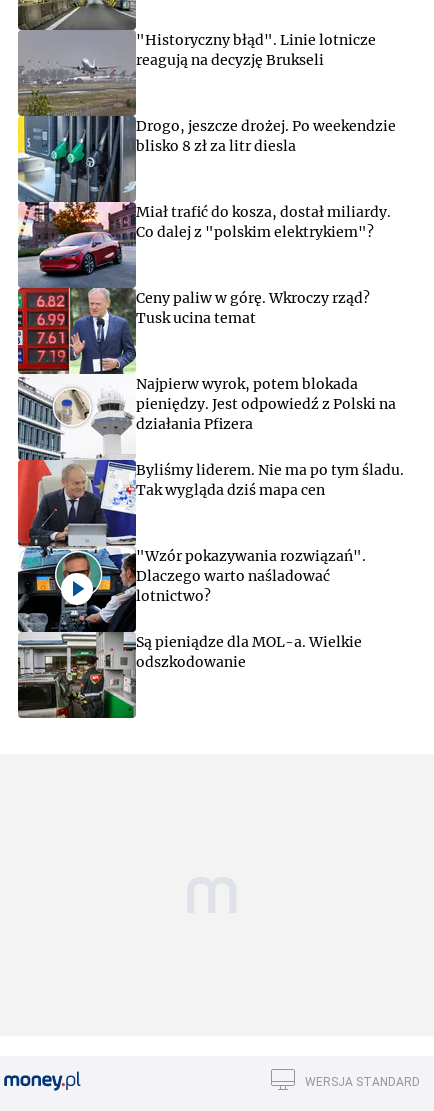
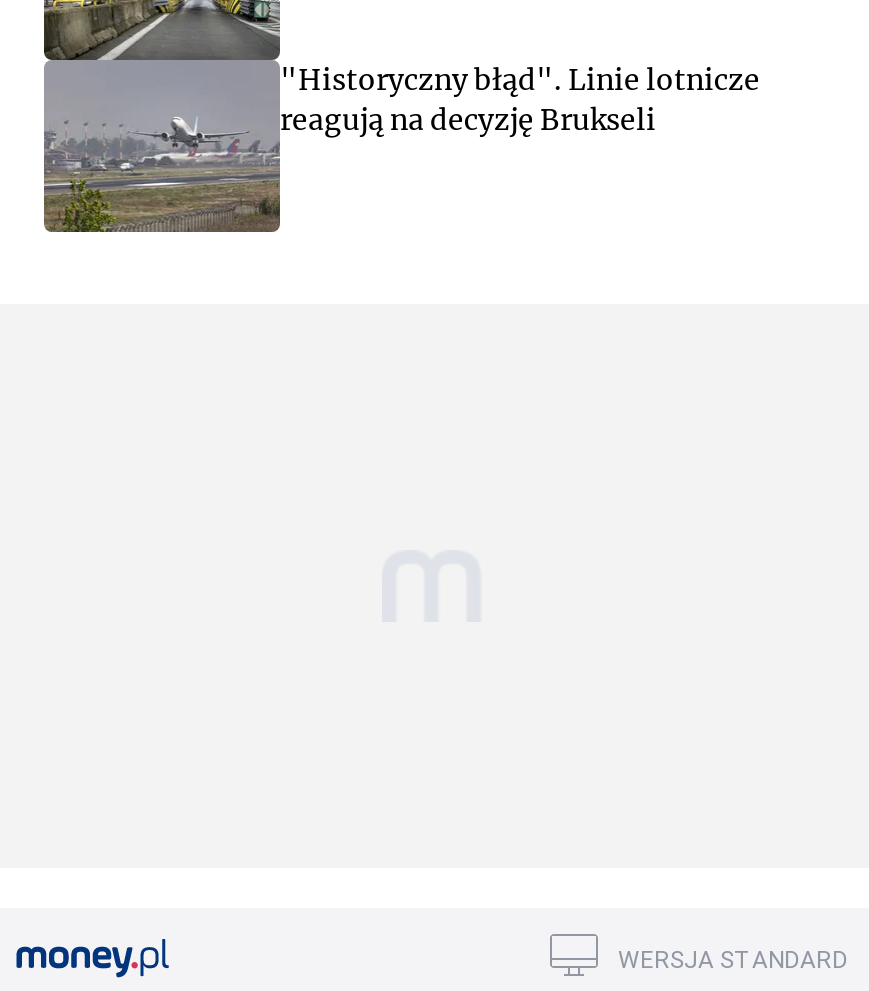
[17,115,396,719] [image] | Drogo, jeszcze drożej. Po weekendzie | blisko 8 zł za litr diesla -> none
[136,203,391,241] Miał trafić do kosza, dostał miliardy. | Co dalej z "polskim elektrykiem"? -> none
[136,289,370,327] Ceny paliw w górę. Wkroczy rząd? | Tusk ucina temat -> none
[136,375,404,499] Najpierw wyrok, potem blokada | pieniędzy. Jest odpowiedź z Polski na | działania Pfizera | Byliśmy liderem. Nie ma po tym śladu. | Tak wygląda dziś mapa cen -> none
[136,547,366,671] "Wzór pokazywania rozwiązań". | Dlaczego warto naśladować | lotnictwo? | Są pieniądze dla MOL-a. Wielkie | odszkodowanie -> none

